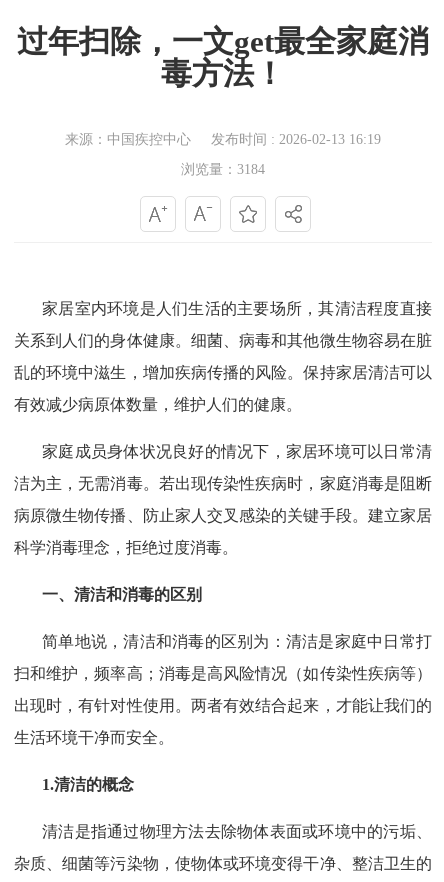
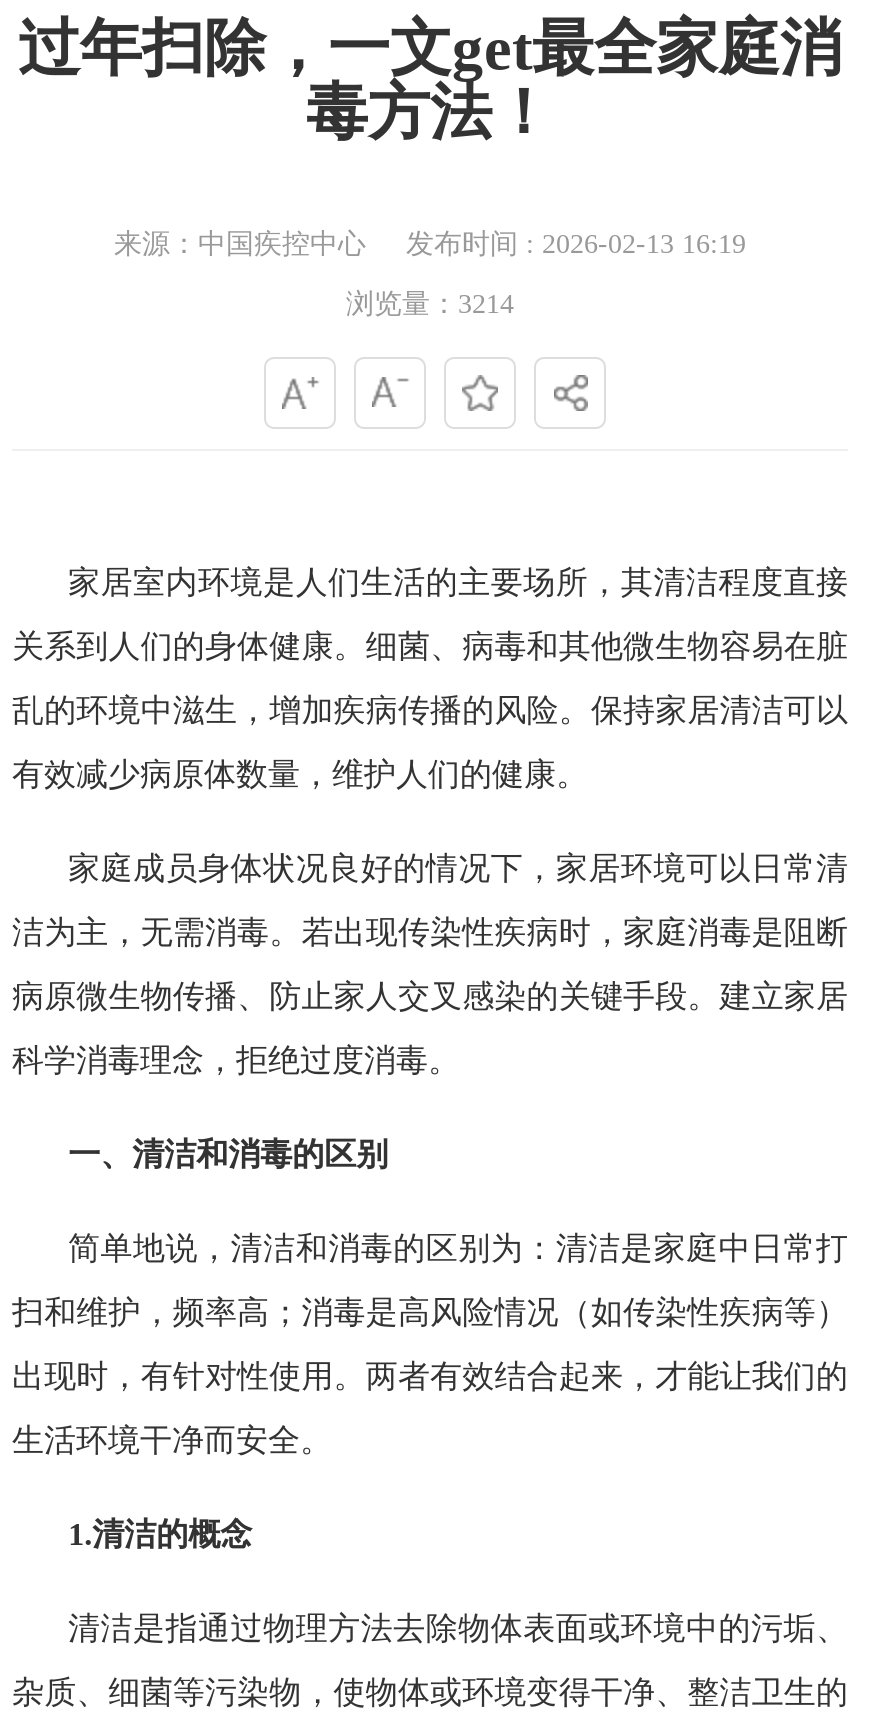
[181,162,265,177] 浏览量：3184 -> [346,289,514,319] 浏览量：3214

